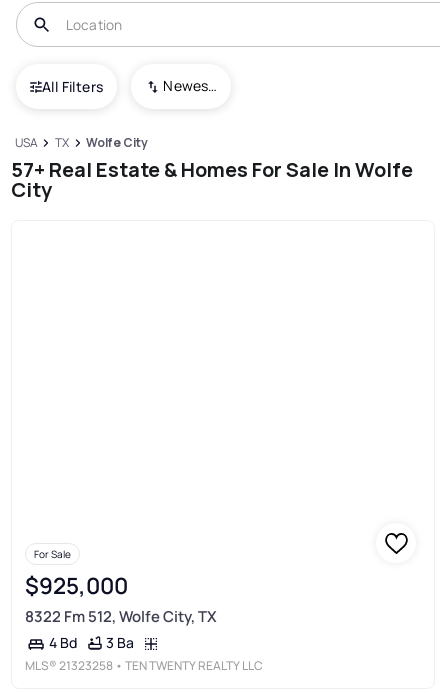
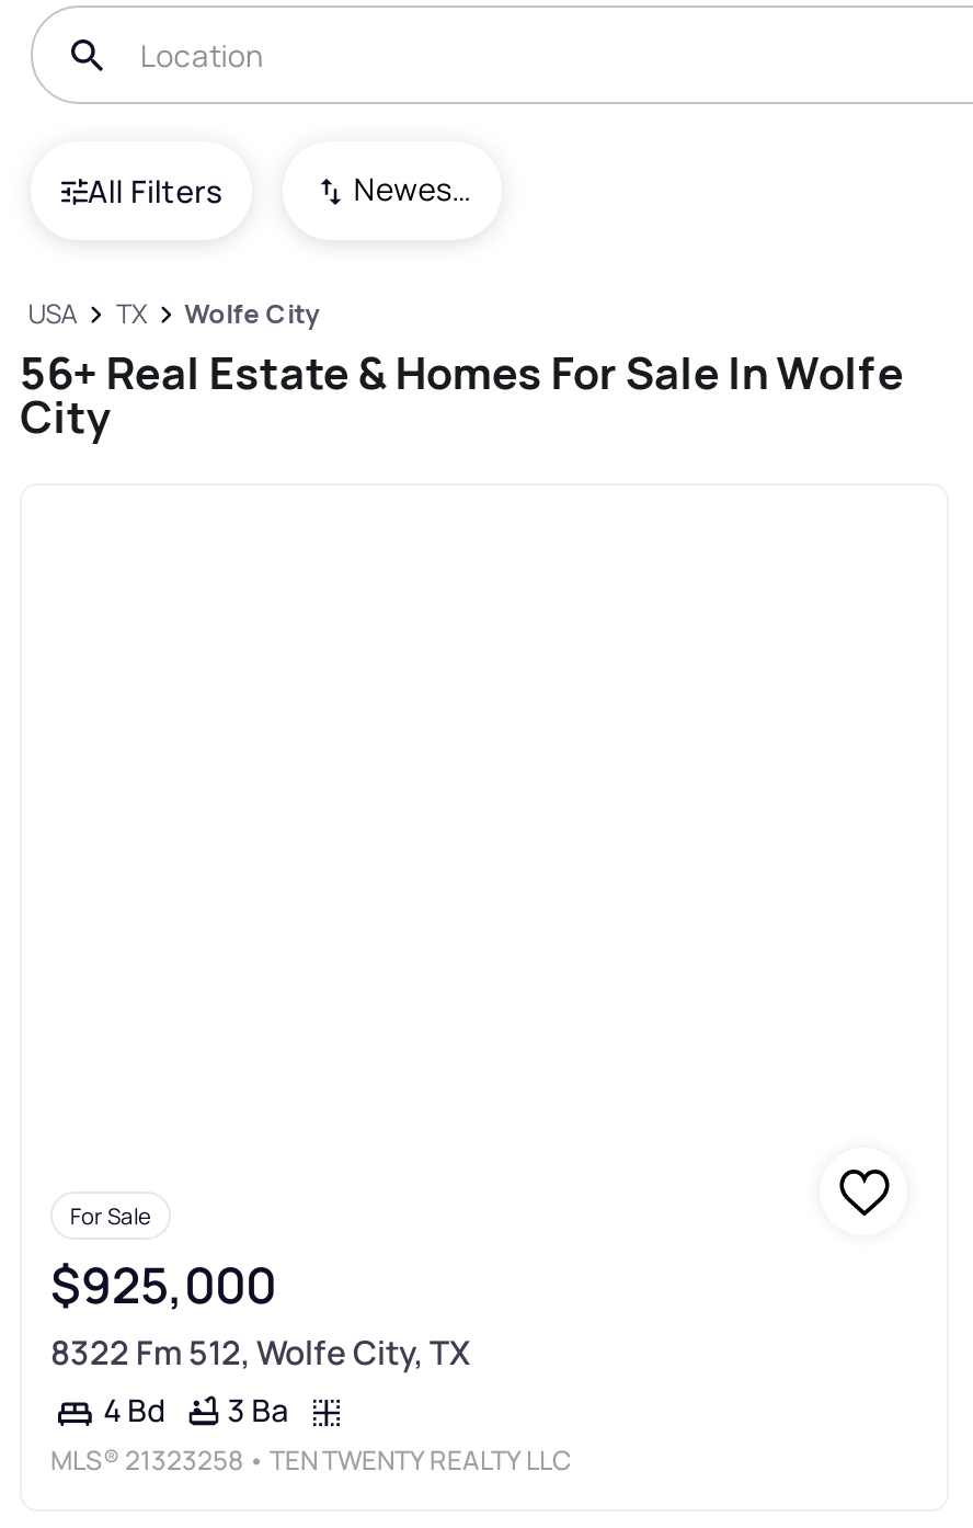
[11,156,413,183] 57+ Real Estate & Homes For Sale In Wolfe -> [20,343,903,402] 56+ Real Estate & Homes For Sale In Wolfe

